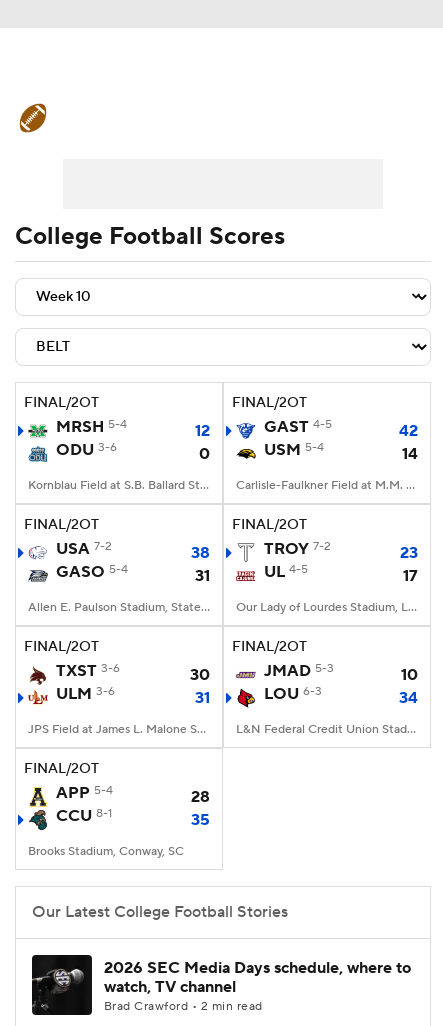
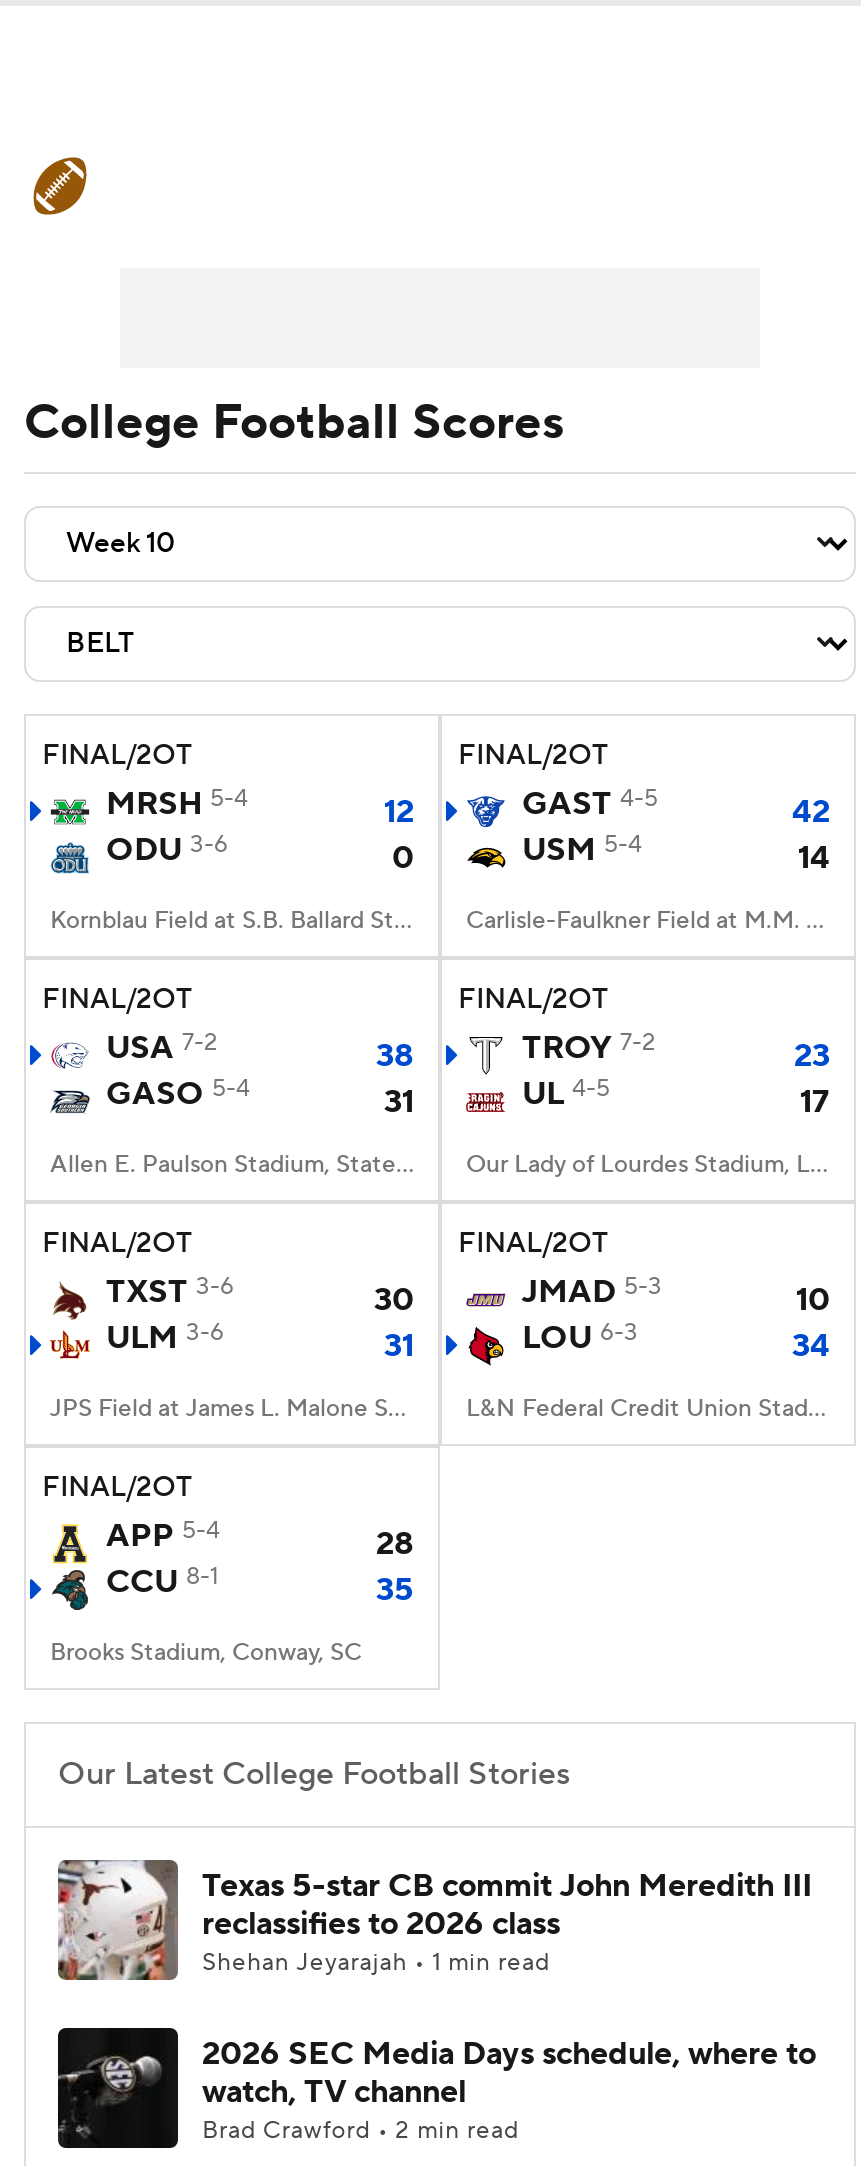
none -> [56,1858,812,1982] [image] | Texas 5-star CB commit John Meredith III | reclassifies to 2026 class | Shehan Jeyarajah • 1 min read

